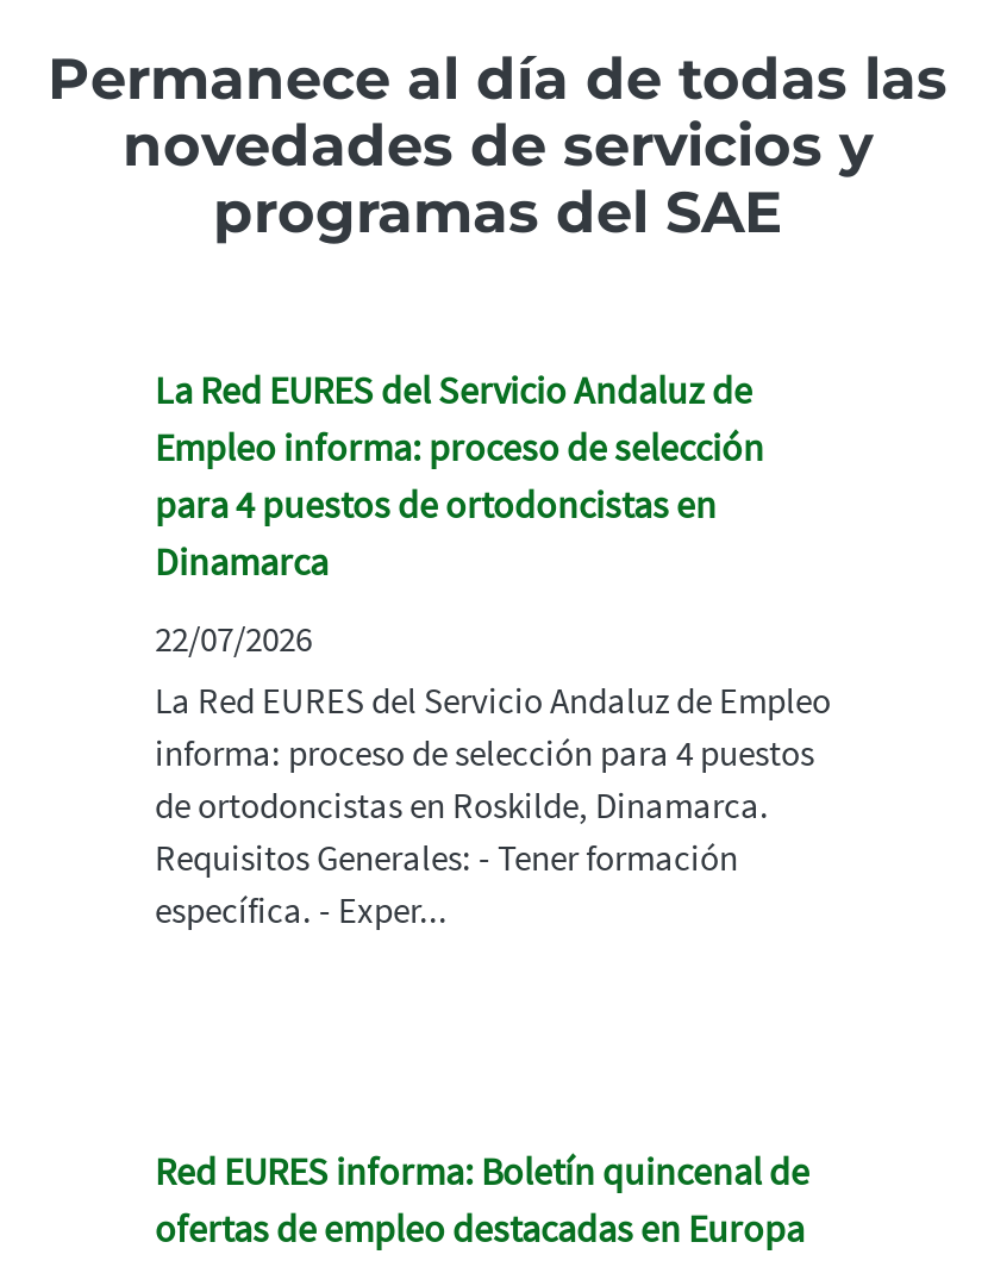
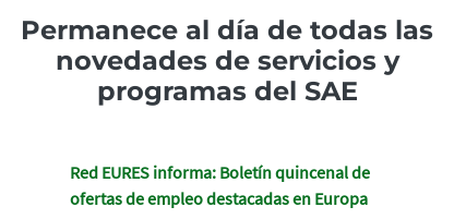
[155,366,831,933] La Red EURES del Servicio Andaluz de | Empleo informa: proceso de selección | para 4 puestos de ortodoncistas en | Dinamarca | 22/07/2026 | La Red EURES del Servicio Andaluz de Empleo | informa: proceso de selección para 4 puestos | de ortodoncistas en Roskilde, Dinamarca. | Requisitos Generales: - Tener formación | específica. - Exper... -> none

